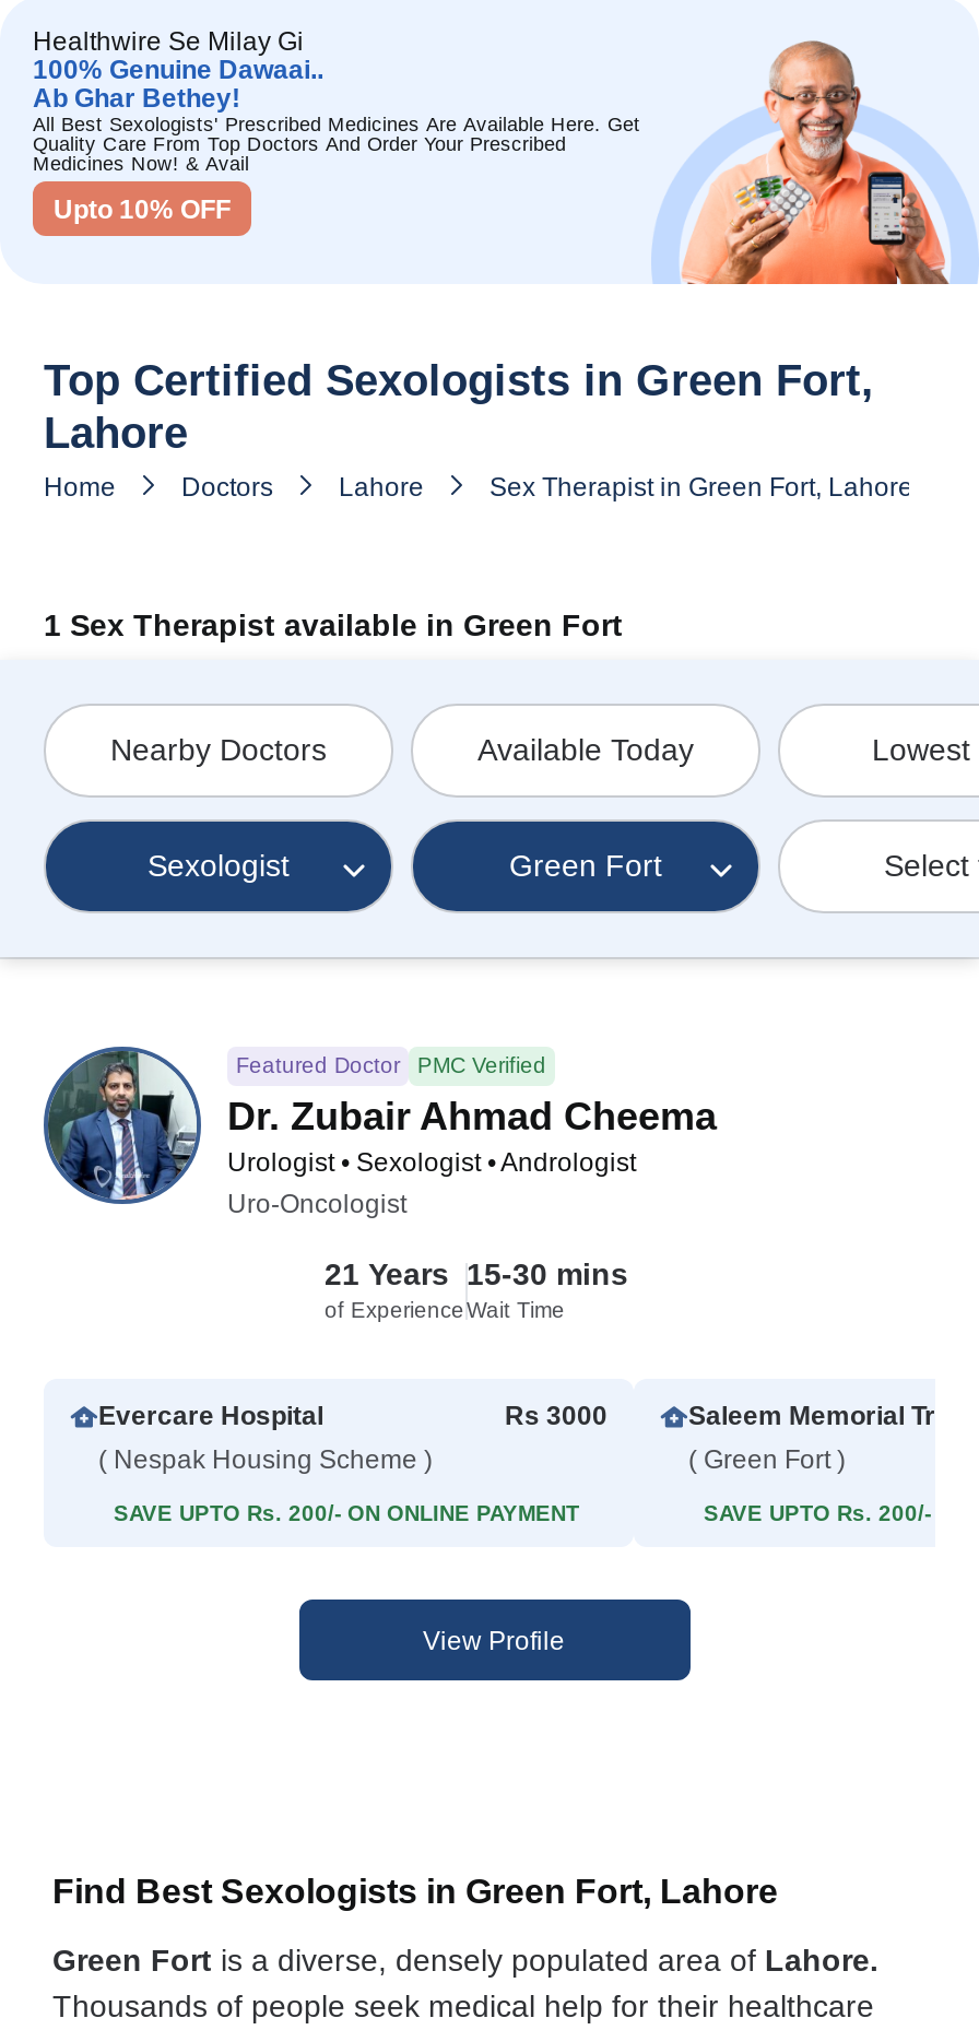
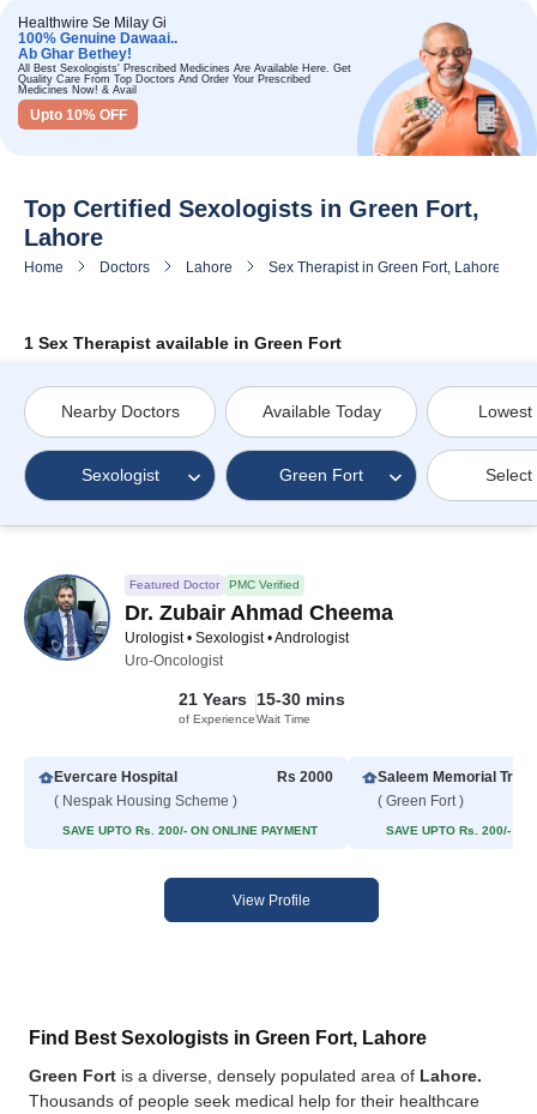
[505,1401,608,1432] Rs 3000 -> [277,769,333,786] Rs 2000

